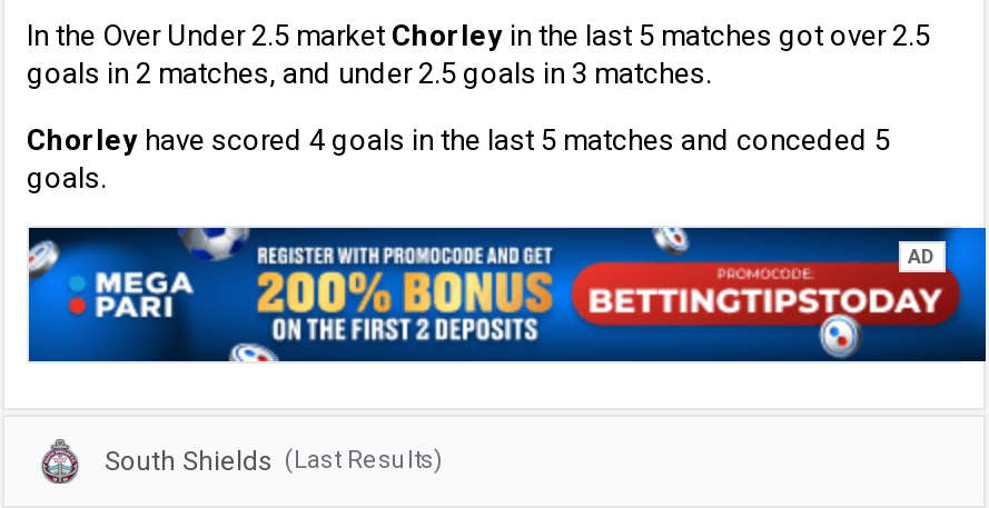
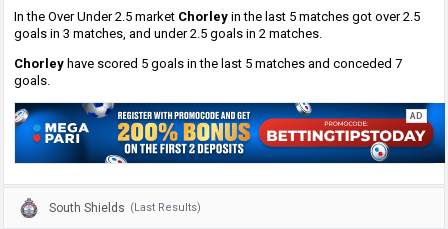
[27,57,712,91] goals in 2 matches, and under 2.5 goals in 3 matches. -> [14,26,322,41] goals in 3 matches, and under 2.5 goals in 2 matches.
[27,124,890,157] Chorley have scored 4 goals in the last 5 matches and conceded 5 -> [14,56,402,71] Chorley have scored 5 goals in the last 5 matches and conceded 7

